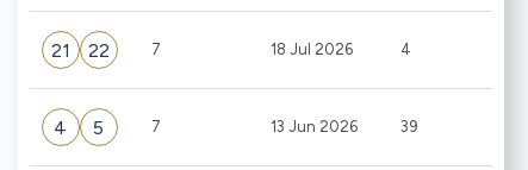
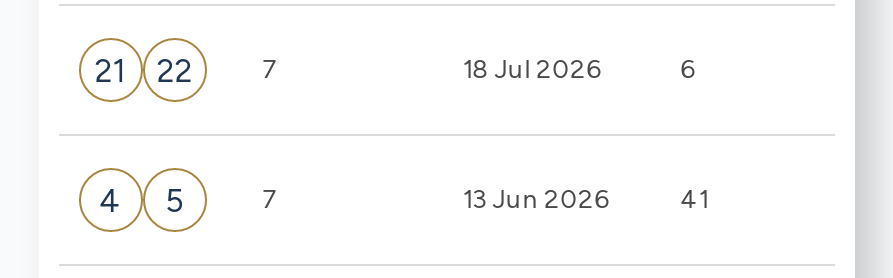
[400,40,411,58] 4 -> [681,53,695,83] 6
[400,117,418,135] 39 -> [681,183,709,213] 41

